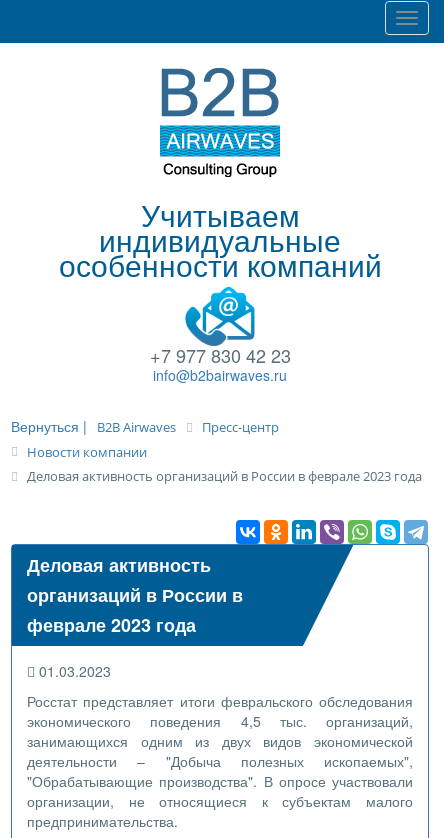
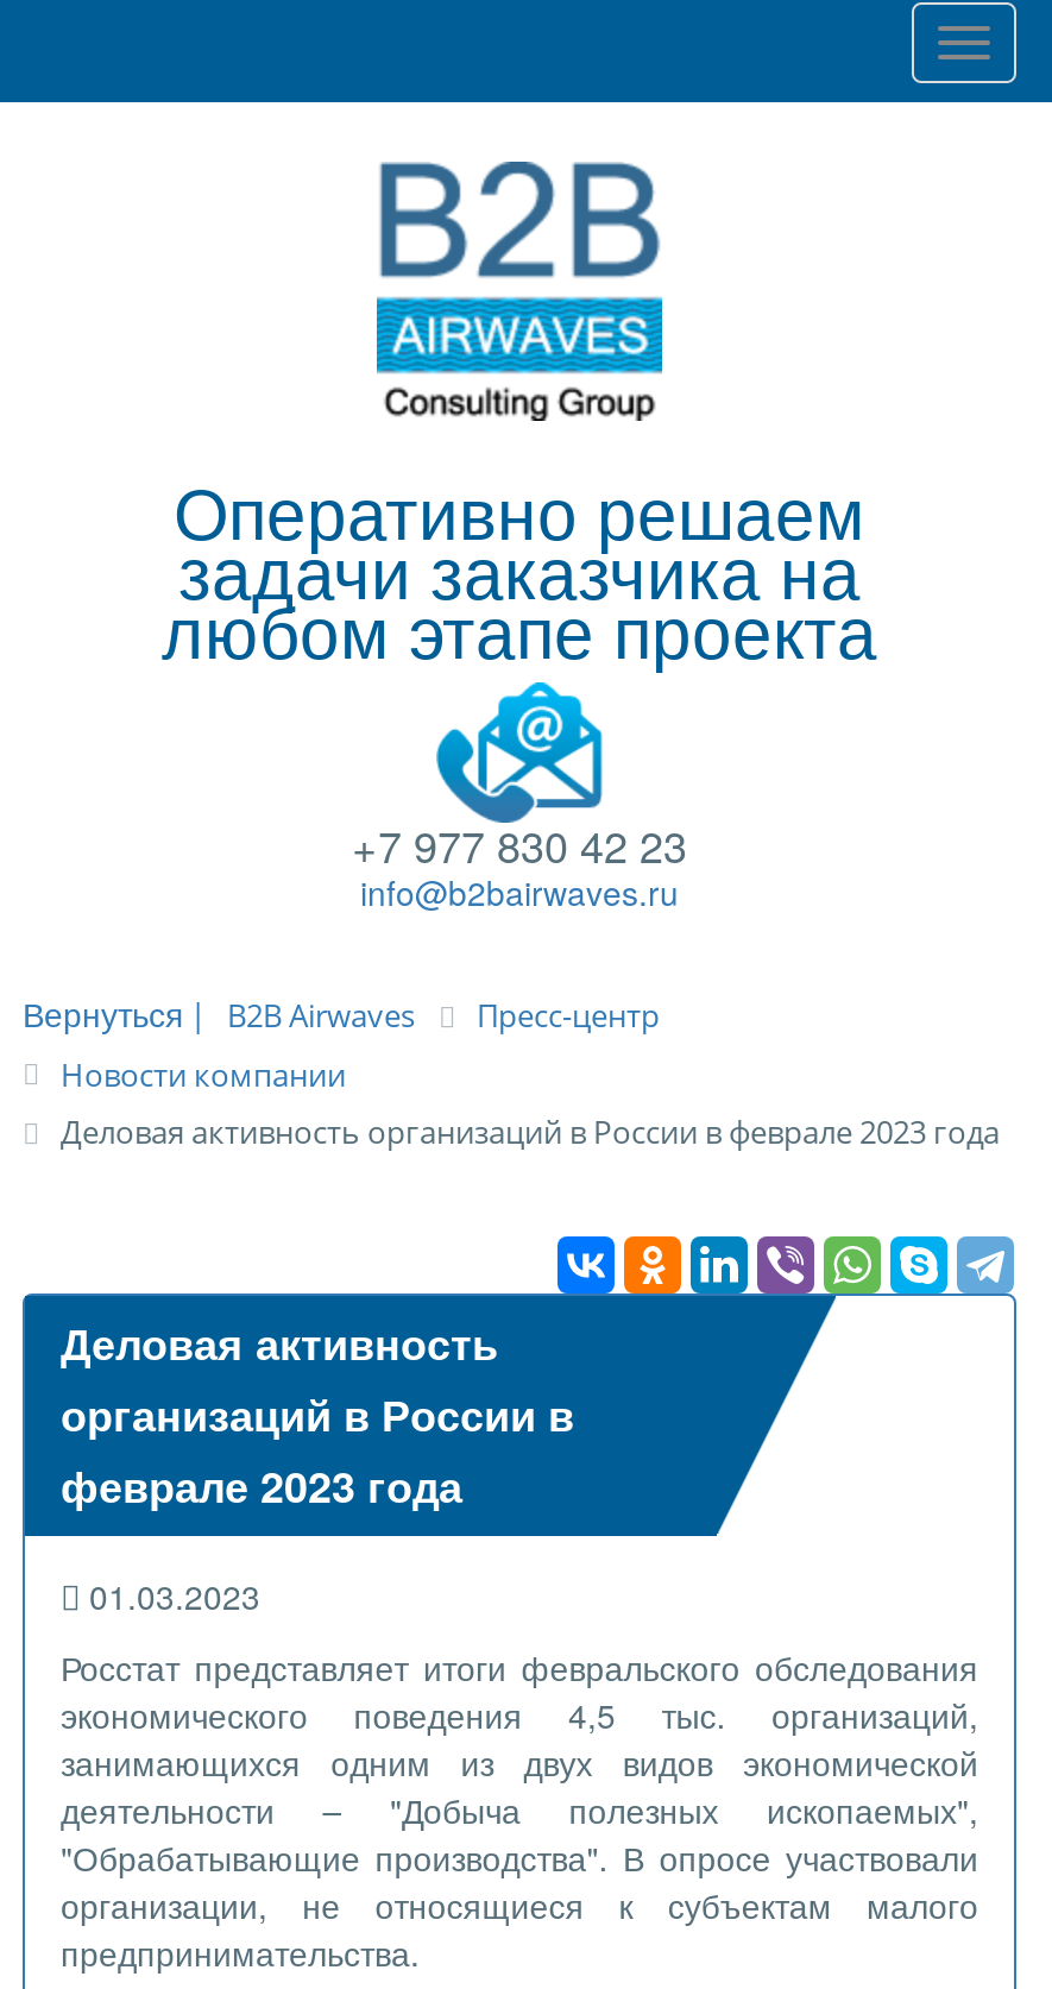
[58,193,381,286] Учитываем | индивидуальные | особенности компаний -> [162,459,877,680] Оперативно решаем | задачи заказчика на | любом этапе проекта

